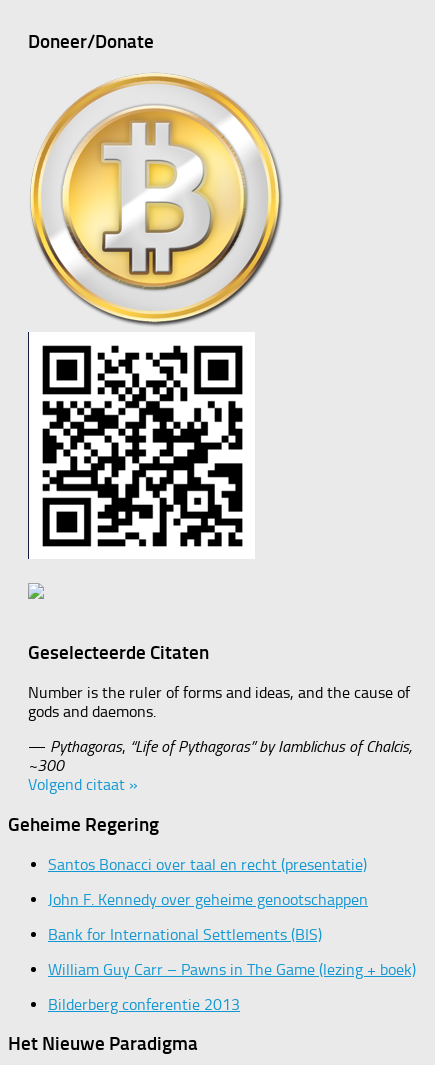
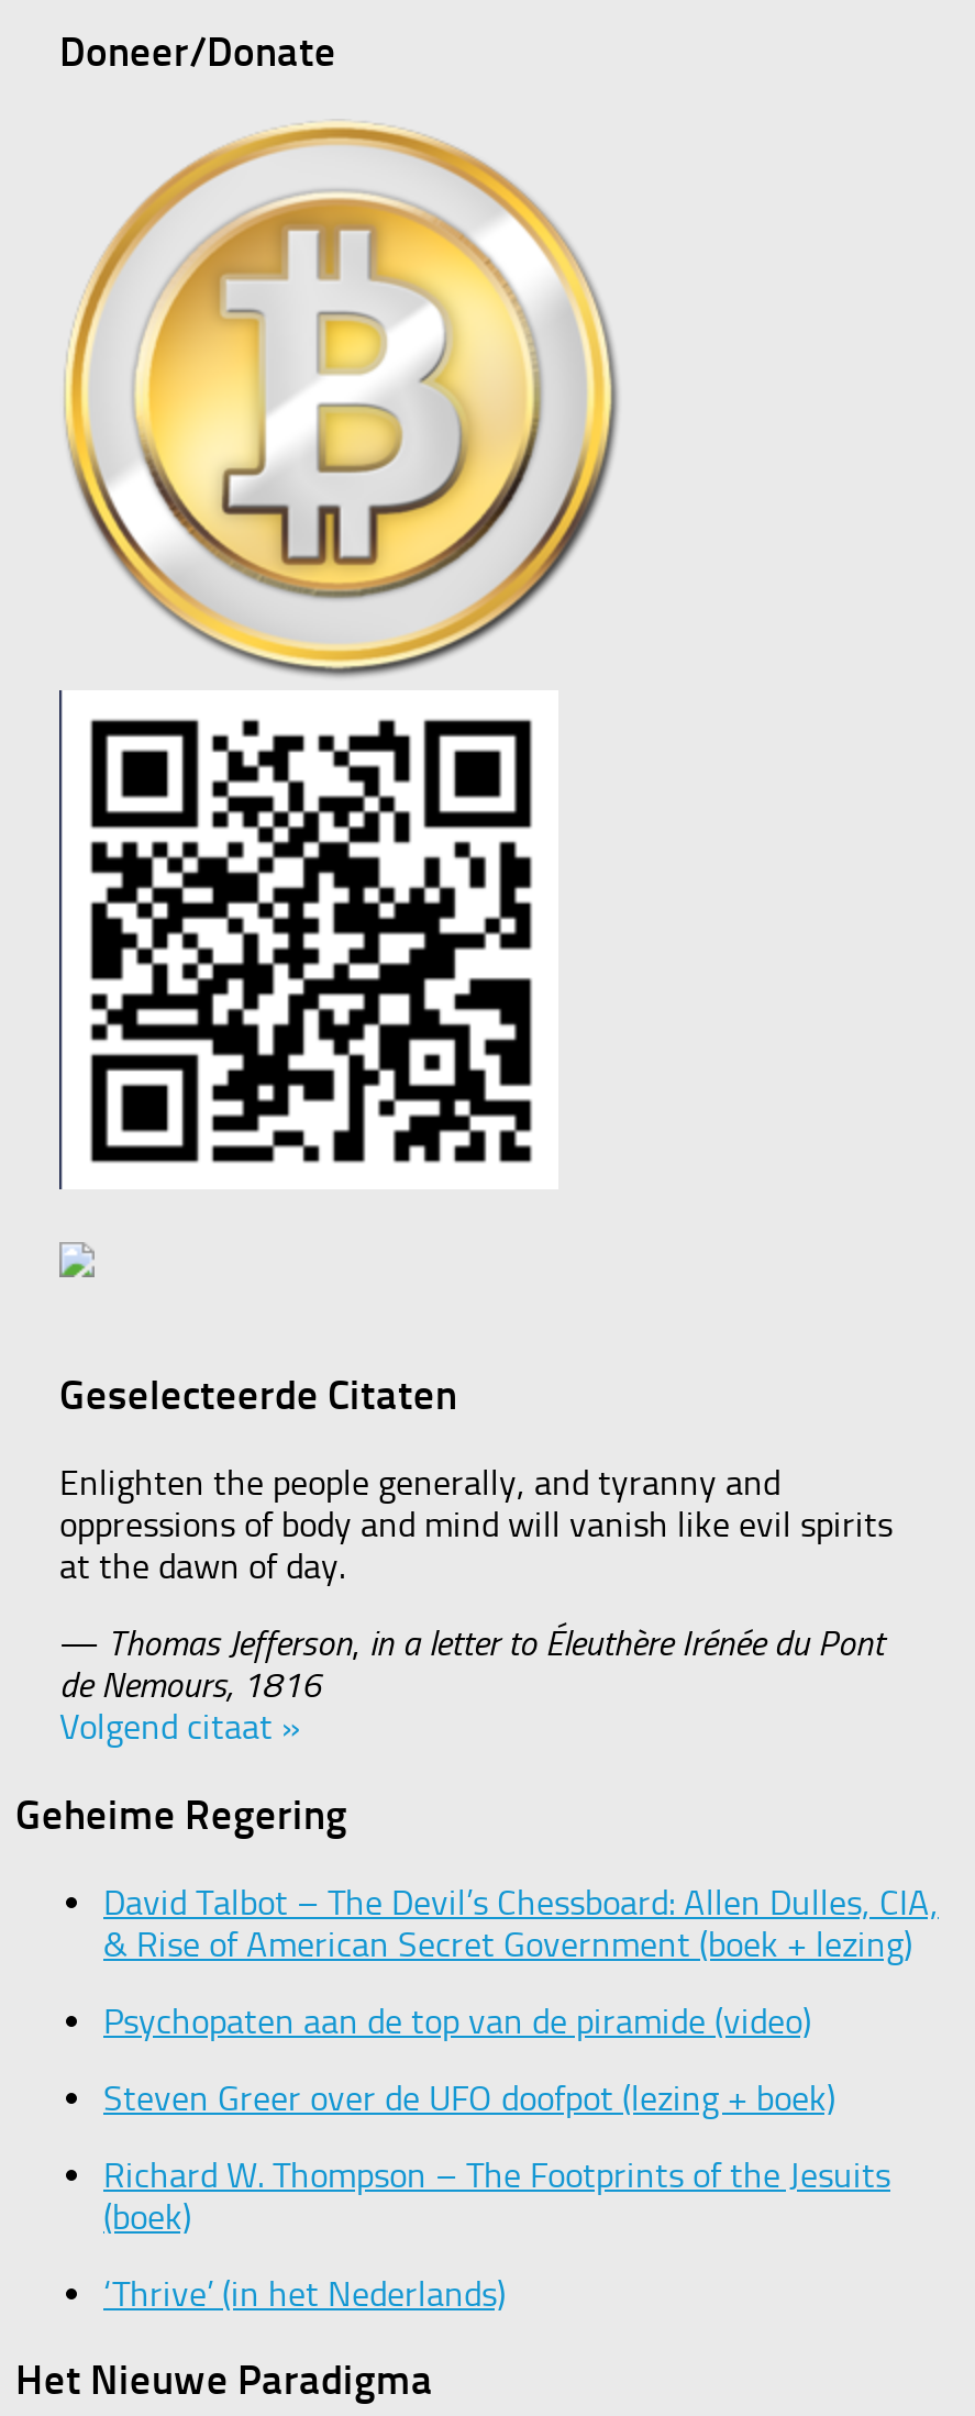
[28,683,410,721] Number is the ruler of forms and ideas, and the cause of | gods and daemons. -> [59,1462,893,1587] Enlighten the people generally, and tyranny and | oppressions of body and mind will vanish like evil spirits | at the dawn of day.
[28,737,412,775] — Pythagoras, “Life of Pythagoras” by Iamblichus of Chalcis, | ~300 -> [59,1623,884,1706] — Thomas Jefferson, in a letter to Éleuthère Irénée du Pont | de Nemours, 1816
[48,855,367,874] Santos Bonacci over taal en recht (presentatie) -> [103,1881,939,1964] David Talbot – The Devil’s Chessboard: Allen Dulles, CIA, | & Rise of American Secret Government (boek + lezing)
[48,890,368,909] John F. Kennedy over geheime genootschappen -> [103,2000,811,2041] Psychopaten aan de top van de piramide (video)
[48,925,322,944] Bank for International Settlements (BIS) -> [103,2077,835,2118] Steven Greer over de UFO doofpot (lezing + boek)
[48,960,416,979] William Guy Carr – Pawns in The Game (lezing + boek) -> [103,2154,890,2237] Richard W. Thompson – The Footprints of the Jesuits | (boek)
[48,995,240,1014] Bilderberg conferentie 2013 -> [103,2272,506,2314] ‘Thrive’ (in het Nederlands)

